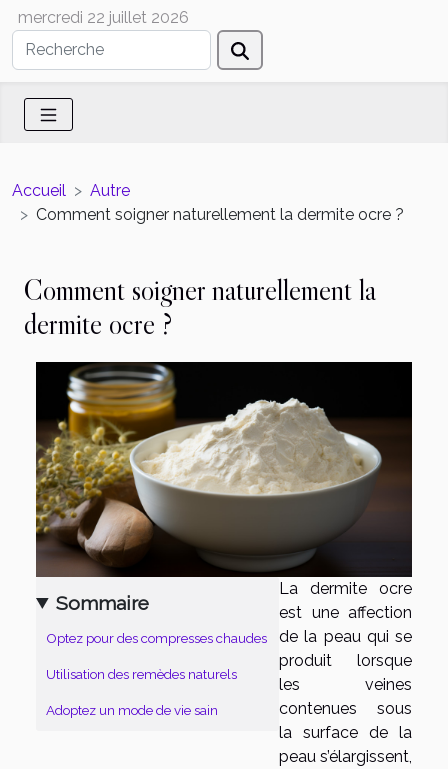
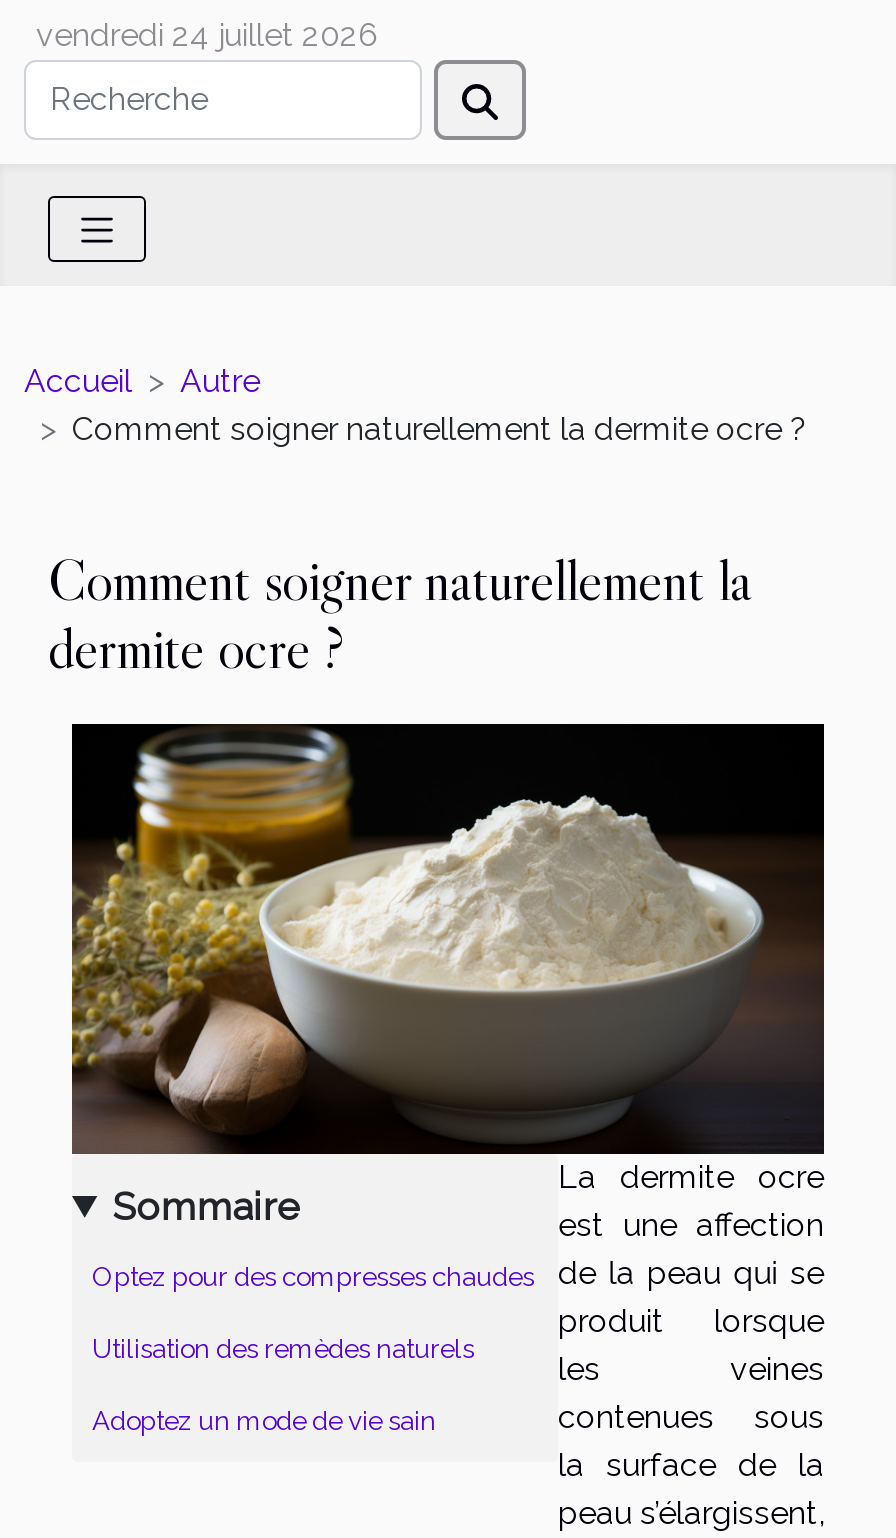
[18,8,189,27] mercredi 22 juillet 2026 -> [36,16,378,54] vendredi 24 juillet 2026

